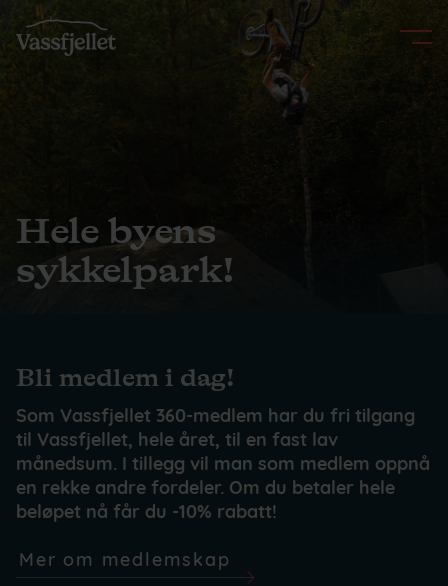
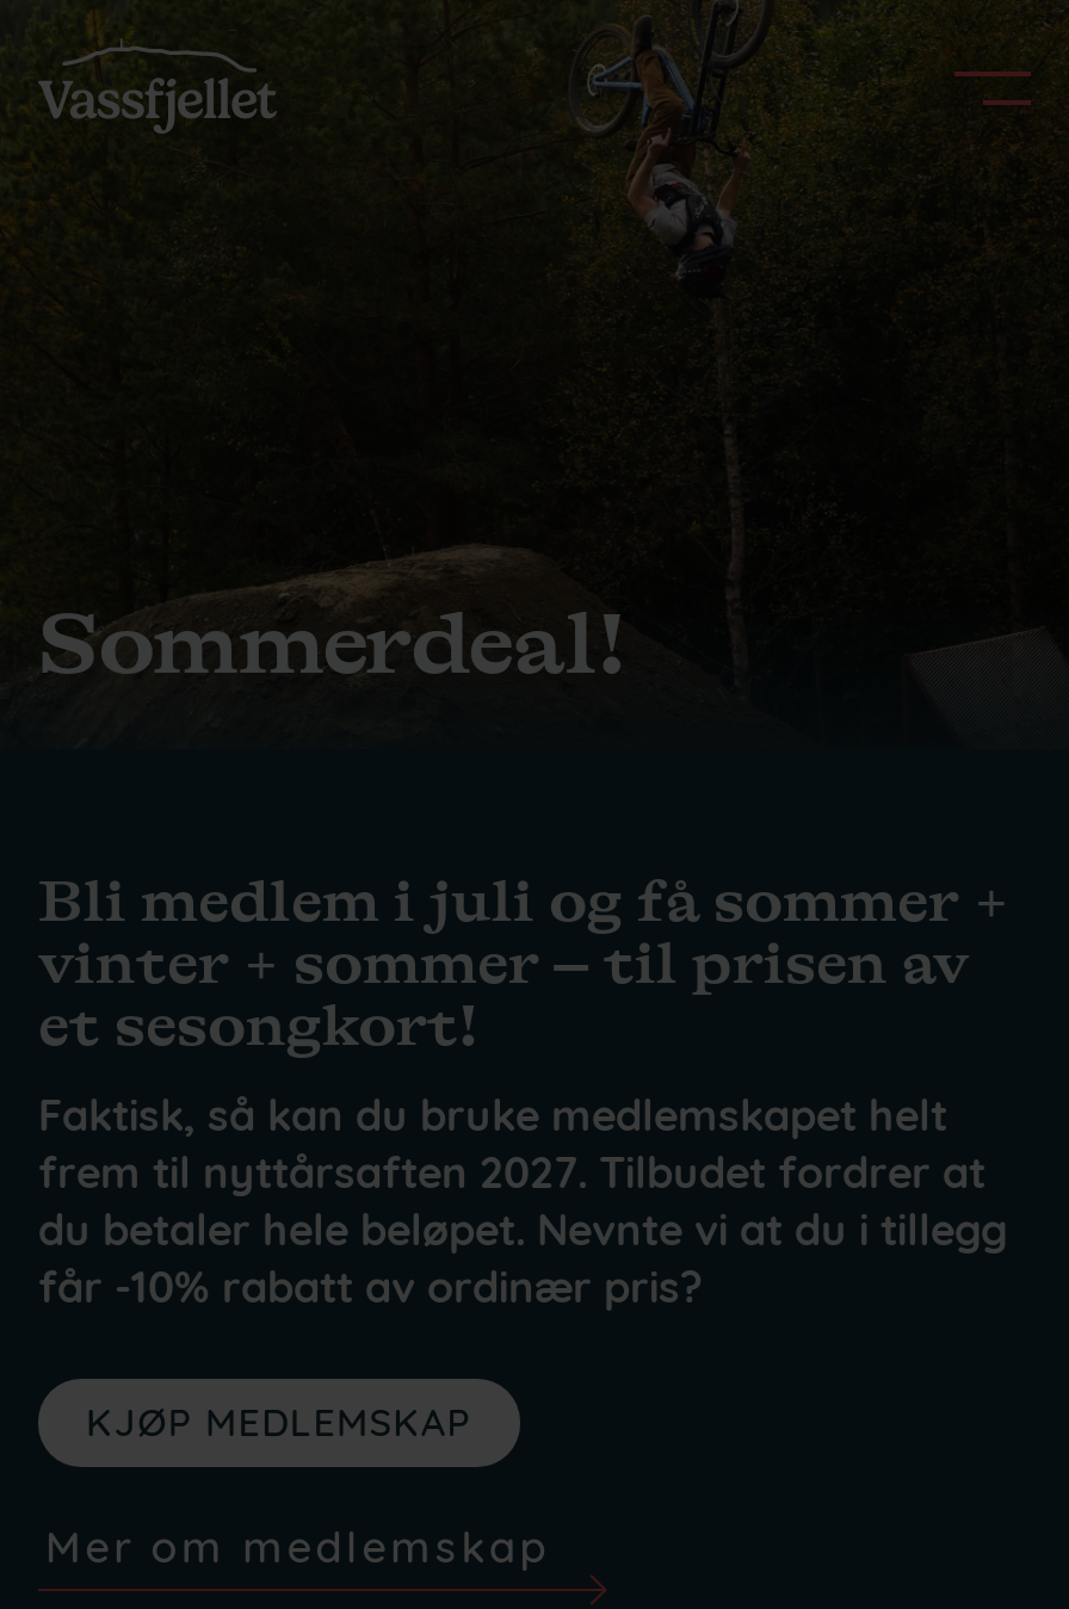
[16,211,430,523] Hele byens | sykkelpark! | Bli medlem i dag! | Som Vassfjellet 360-medlem har du fri tilgang | til Vassfjellet, hele året, til en fast lav | månedsum. I tillegg vil man som medlem oppnå | en rekke andre fordeler. Om du betaler hele | beløpet nå får du -10% rabatt! -> [38,595,1009,1446] Sommerdeal! | Bli medlem i juli og få sommer + | vinter + sommer – til prisen av | et sesongkort! | Faktisk, så kan du bruke medlemskapet helt | frem til nyttårsaften 2027. Tilbudet fordrer at | du betaler hele beløpet. Nevnte vi at du i tillegg | får -10% rabatt av ordinær pris? | KJØP MEDLEMSKAP

